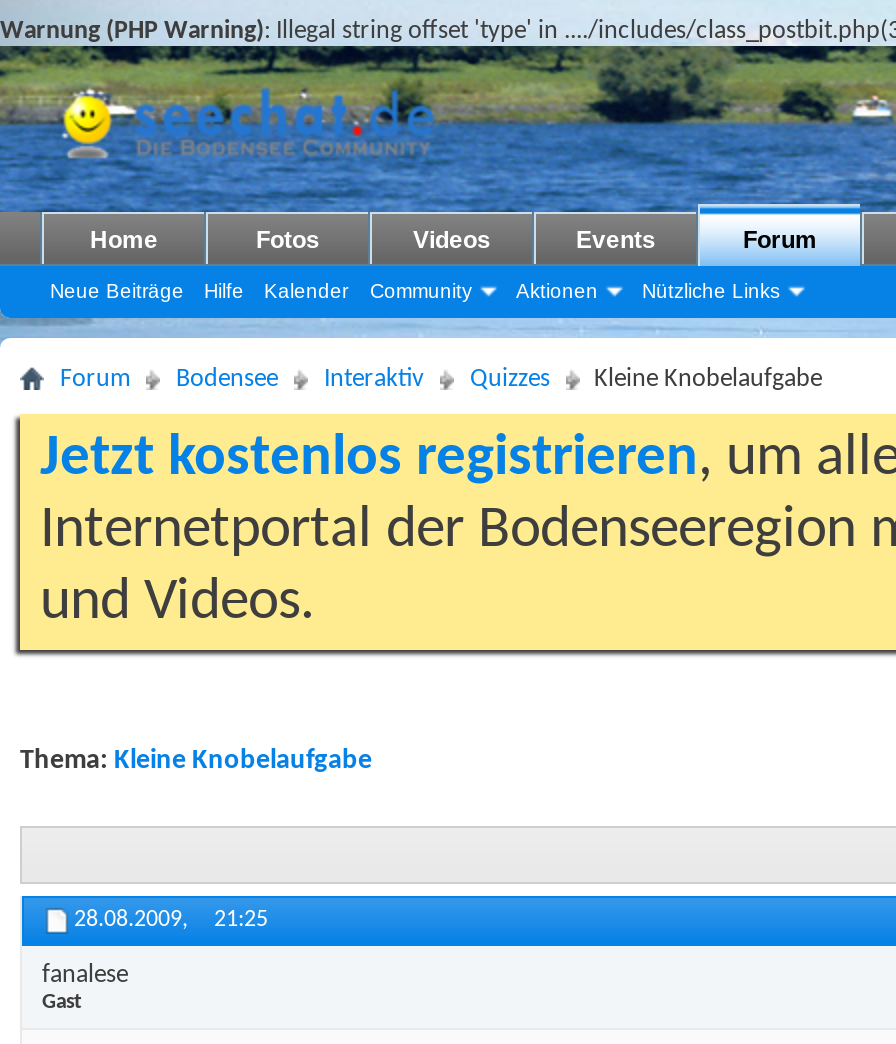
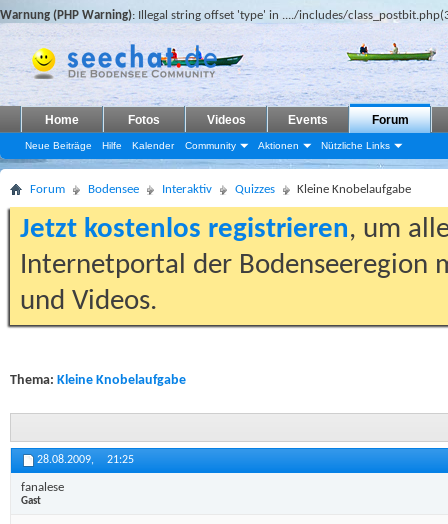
[6,50,890,214] [image] -> [3,25,445,107] [image]

